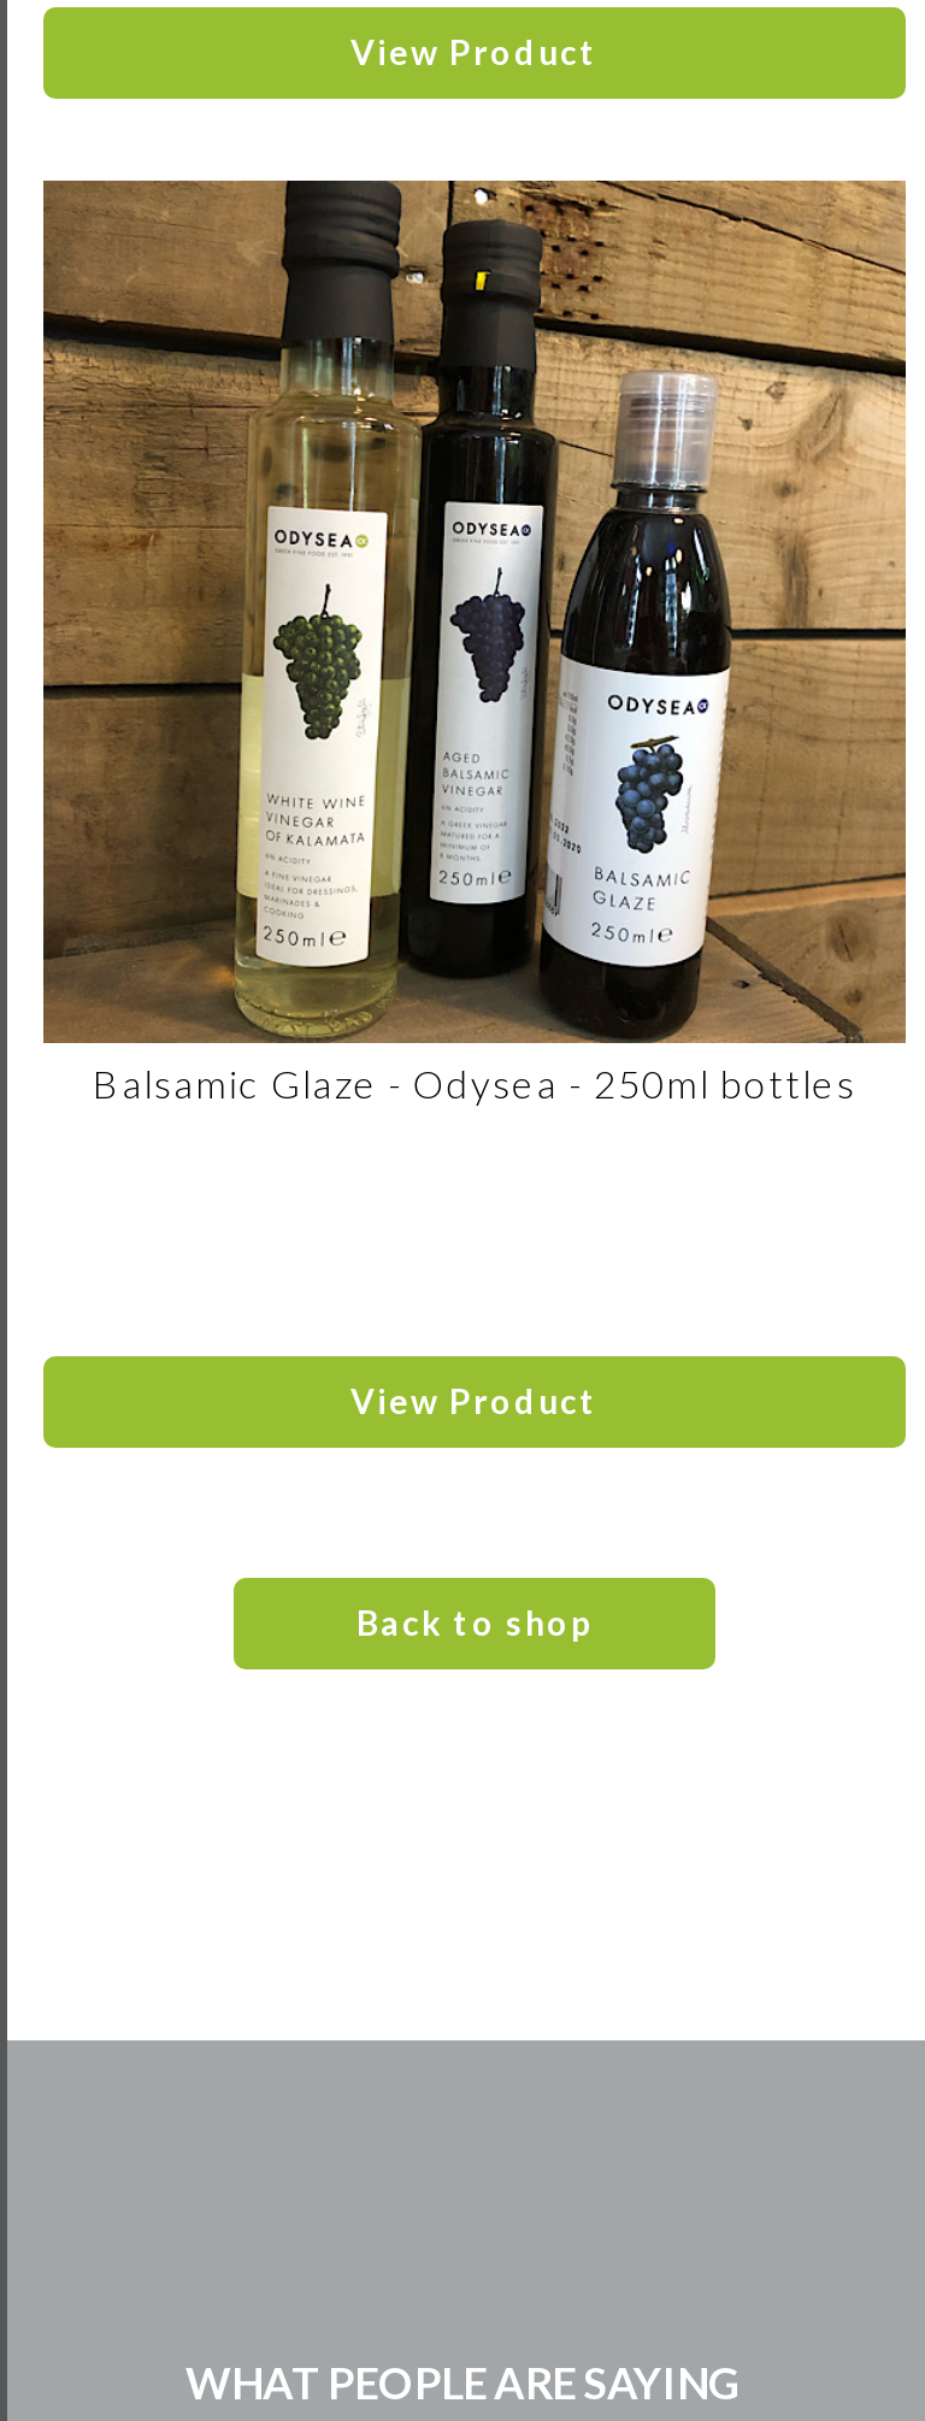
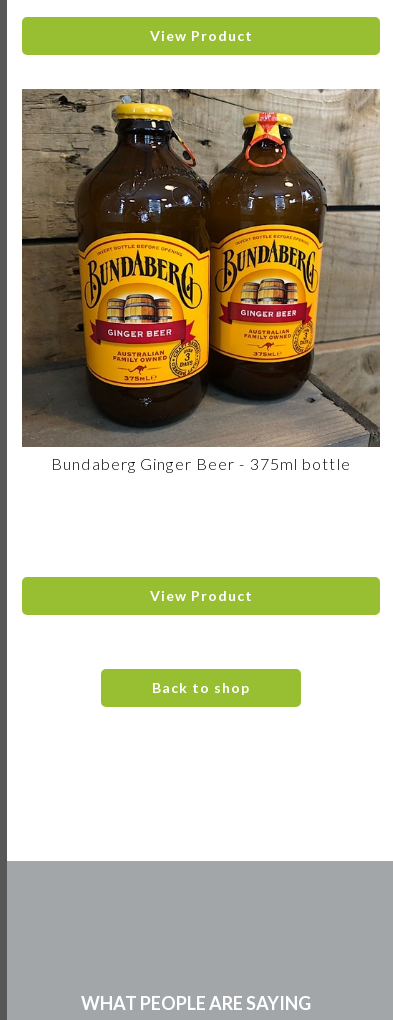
[41,178,906,1106] [image] | Balsamic Glaze - Odysea - 250ml bottles -> [21,88,381,473] [image] | Bundaberg Ginger Beer - 375ml bottle

